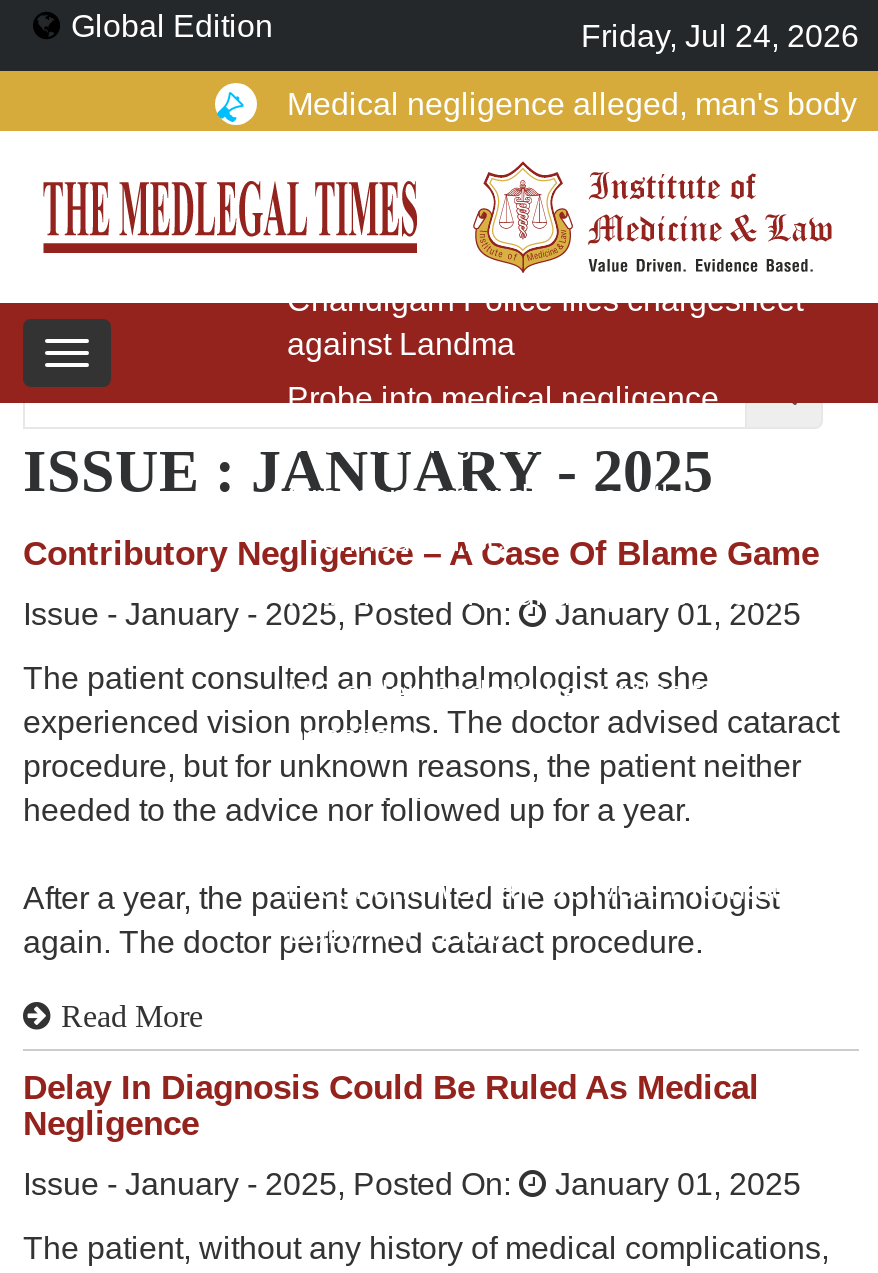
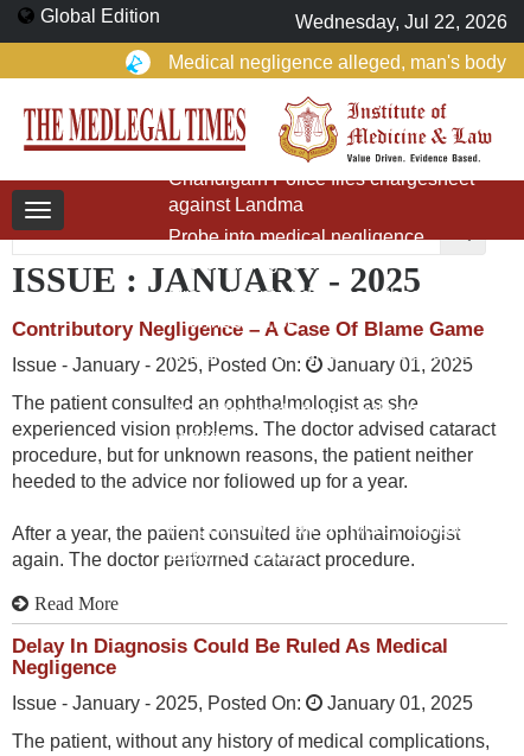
[581,19,859,53] Friday, Jul 24, 2026 -> [295,12,507,32] Wednesday, Jul 22, 2026

